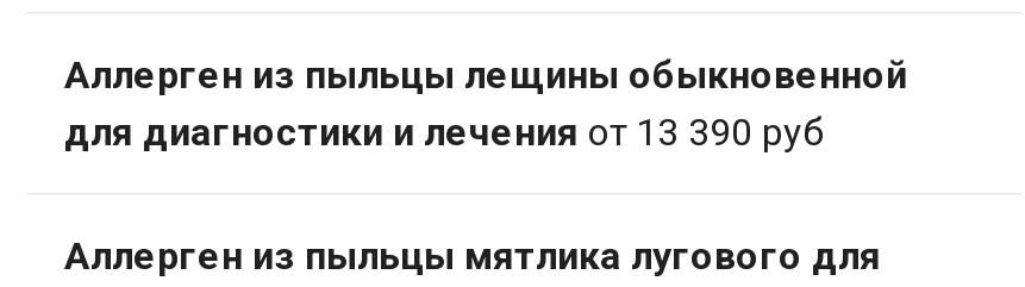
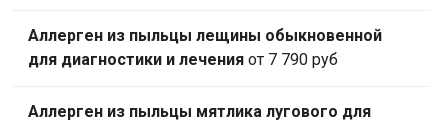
[64,109,824,154] для диагностики и лечения от 13 390 руб -> [28,50,338,69] для диагностики и лечения от 7 790 руб

